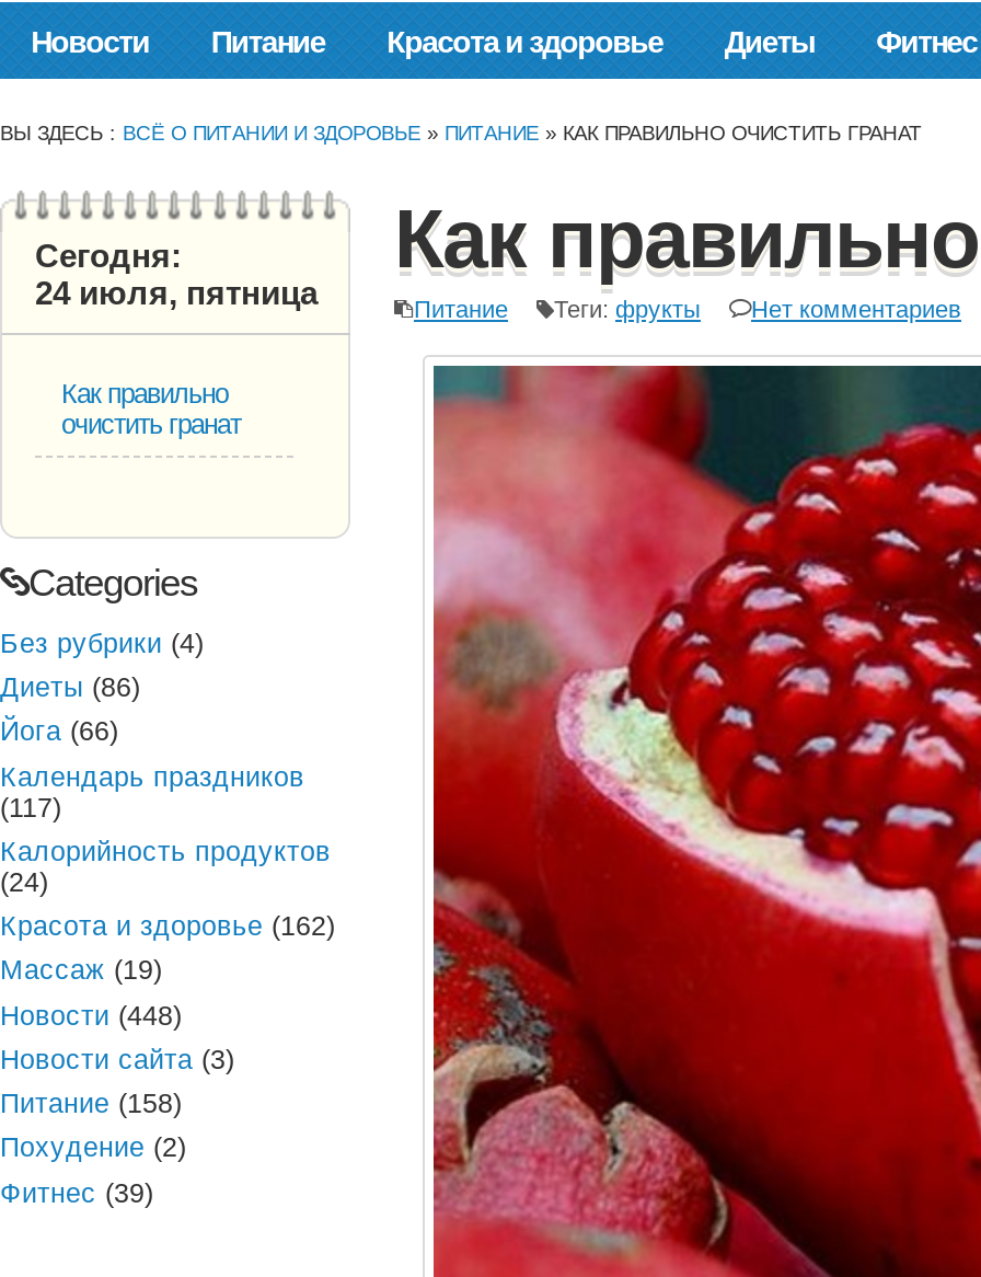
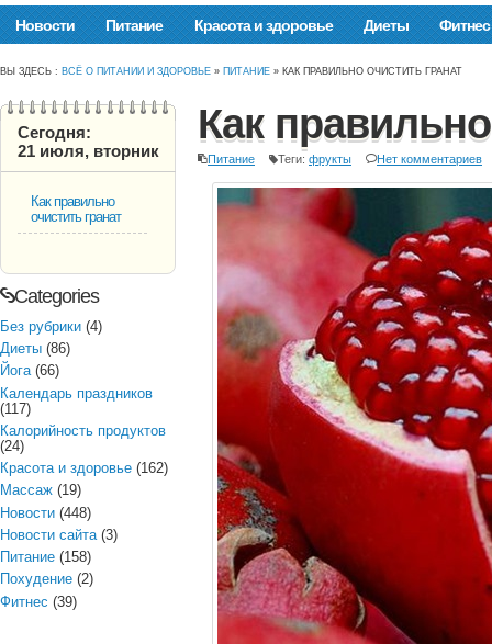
[35,274,318,311] 24 июля, пятница -> [18,142,159,160] 21 июля, вторник

